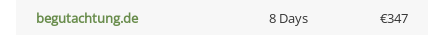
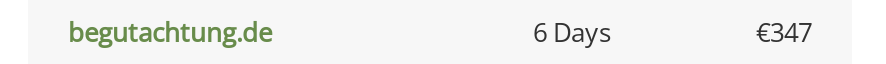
[268,9,307,27] 8 Days -> [533,14,611,50] 6 Days

